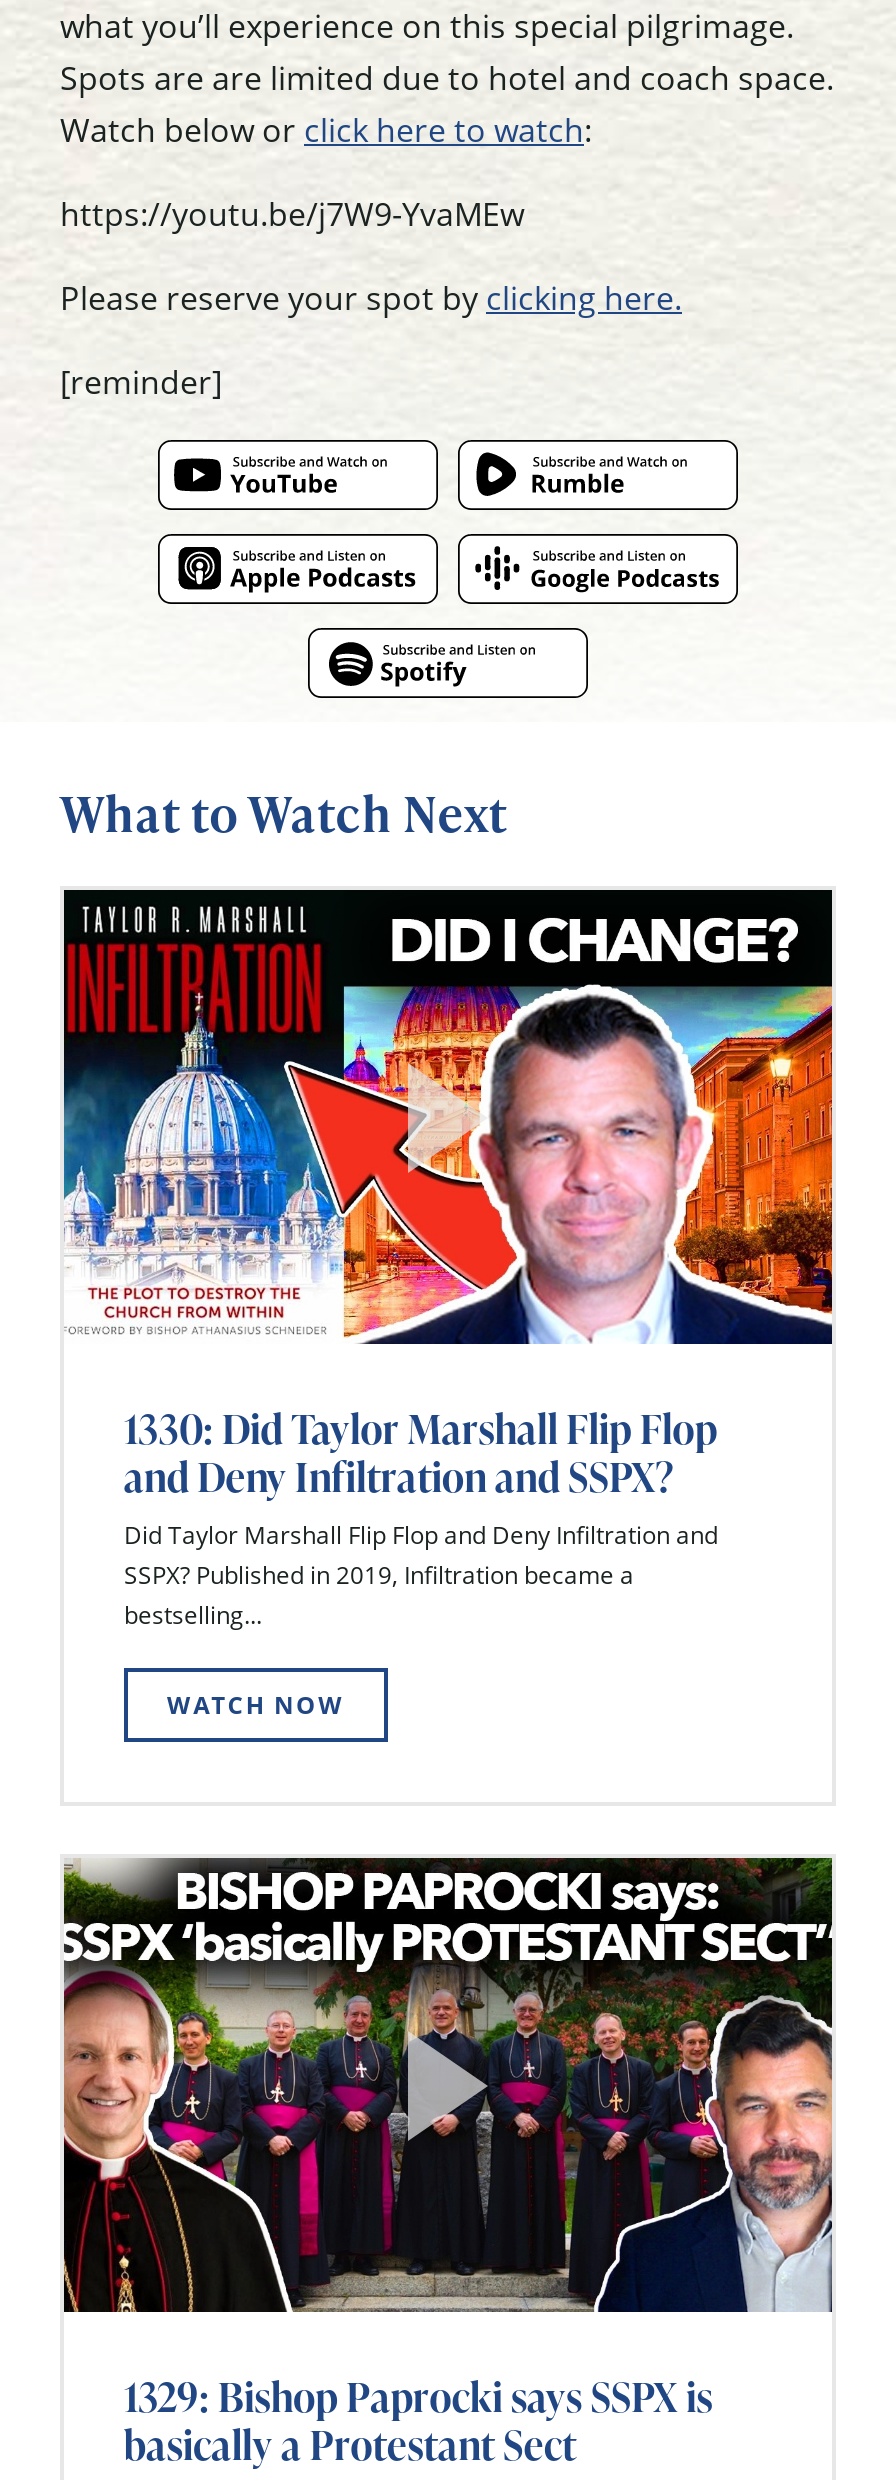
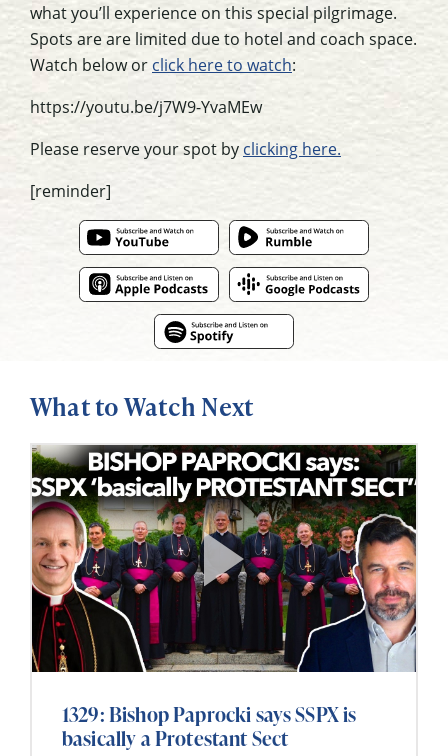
[62,888,834,1722] [image] | 1330: Did Taylor Marshall Flip Flop | and Deny Infiltration and SSPX? | Did Taylor Marshall Flip Flop and Deny Infiltration and | SSPX? Published in 2019, Infiltration became a | bestselling... | WATCH NOW -> none

